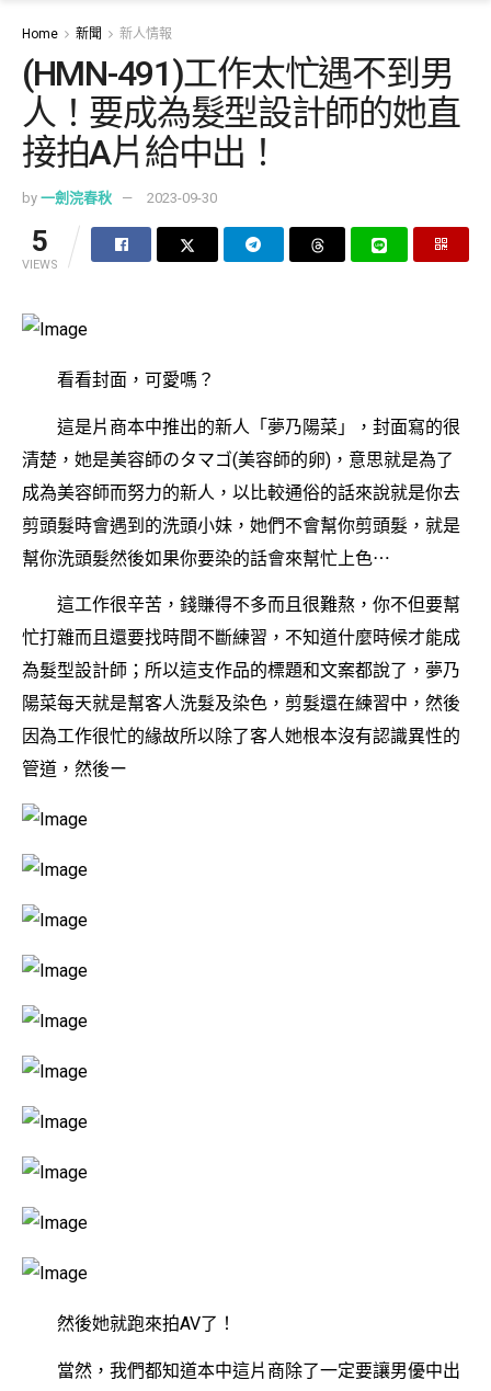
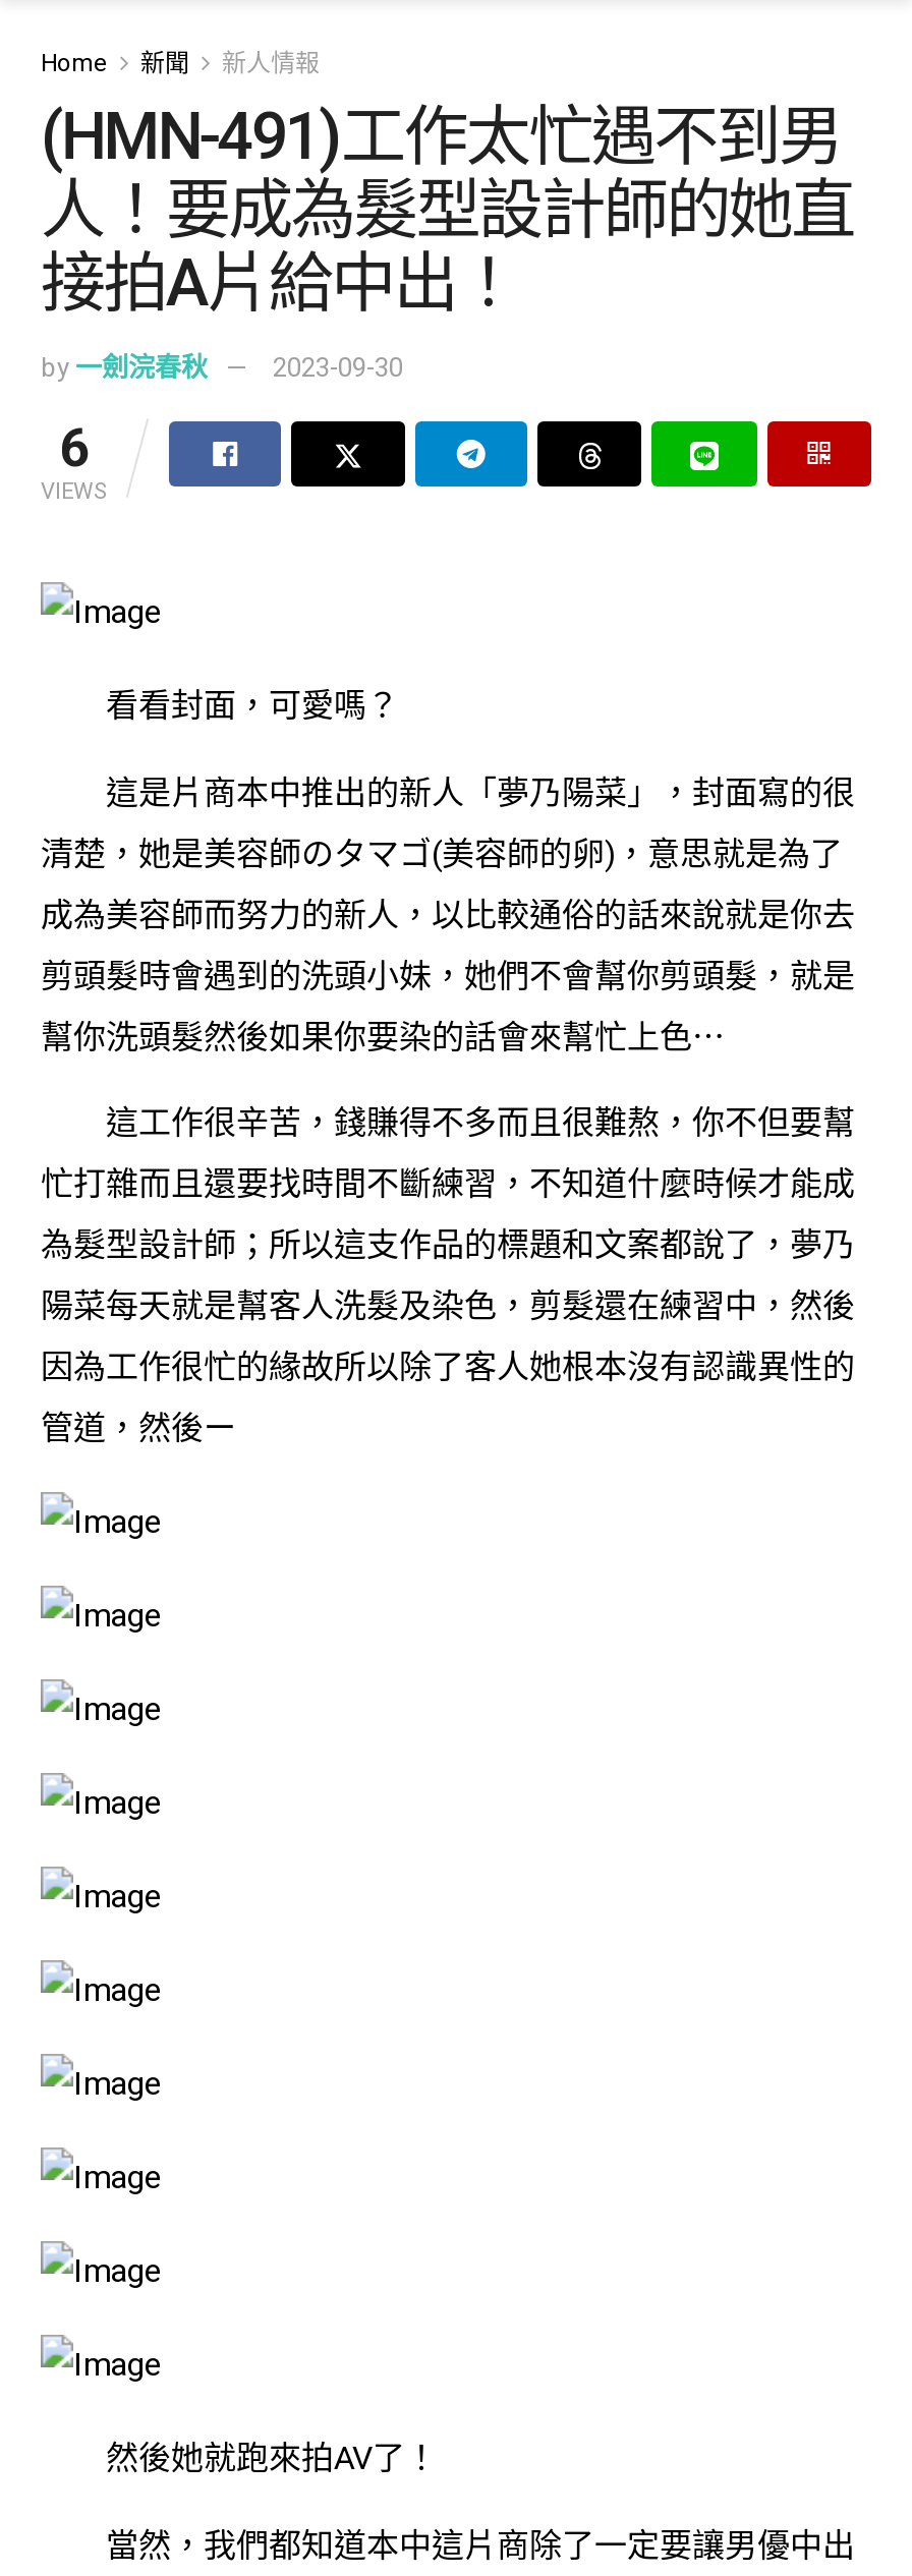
[32,224,48,257] 5 -> [59,417,90,478] 6

